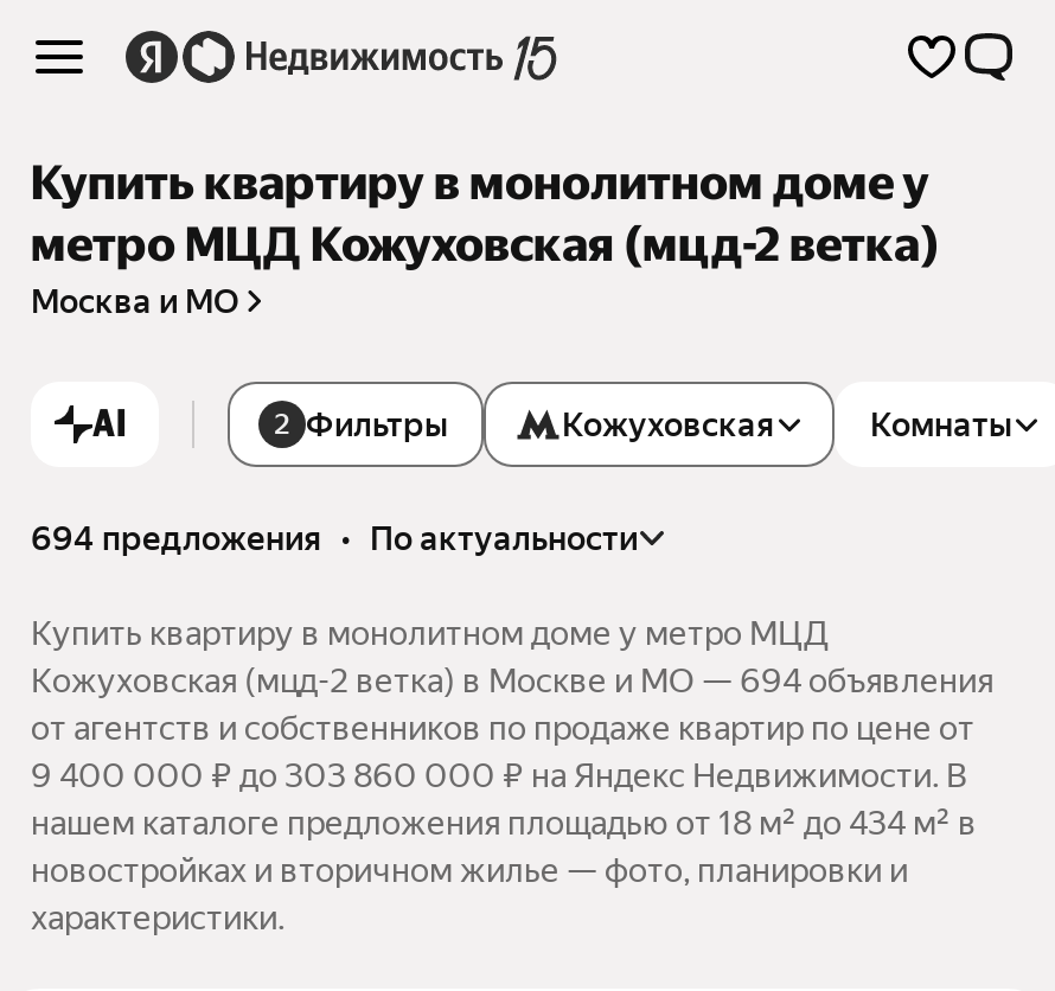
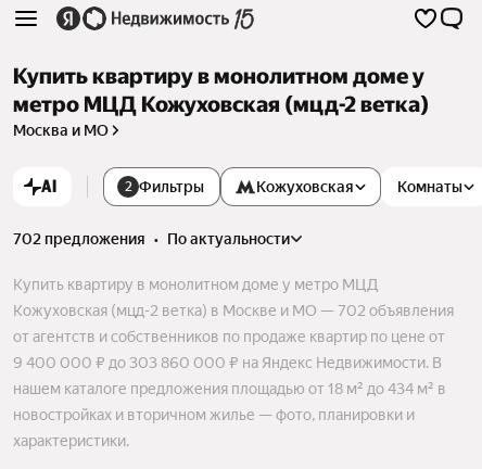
[31,520,638,558] 694 предложения • по актуальности -> [13,230,290,248] 702 предложения • по актуальности
[31,662,993,700] Кожуховская (мцд-2 ветка) в Москве и МО — 694 объявления -> [13,302,454,319] Кожуховская (мцд-2 ветка) в Москве и МО — 702 объявления

